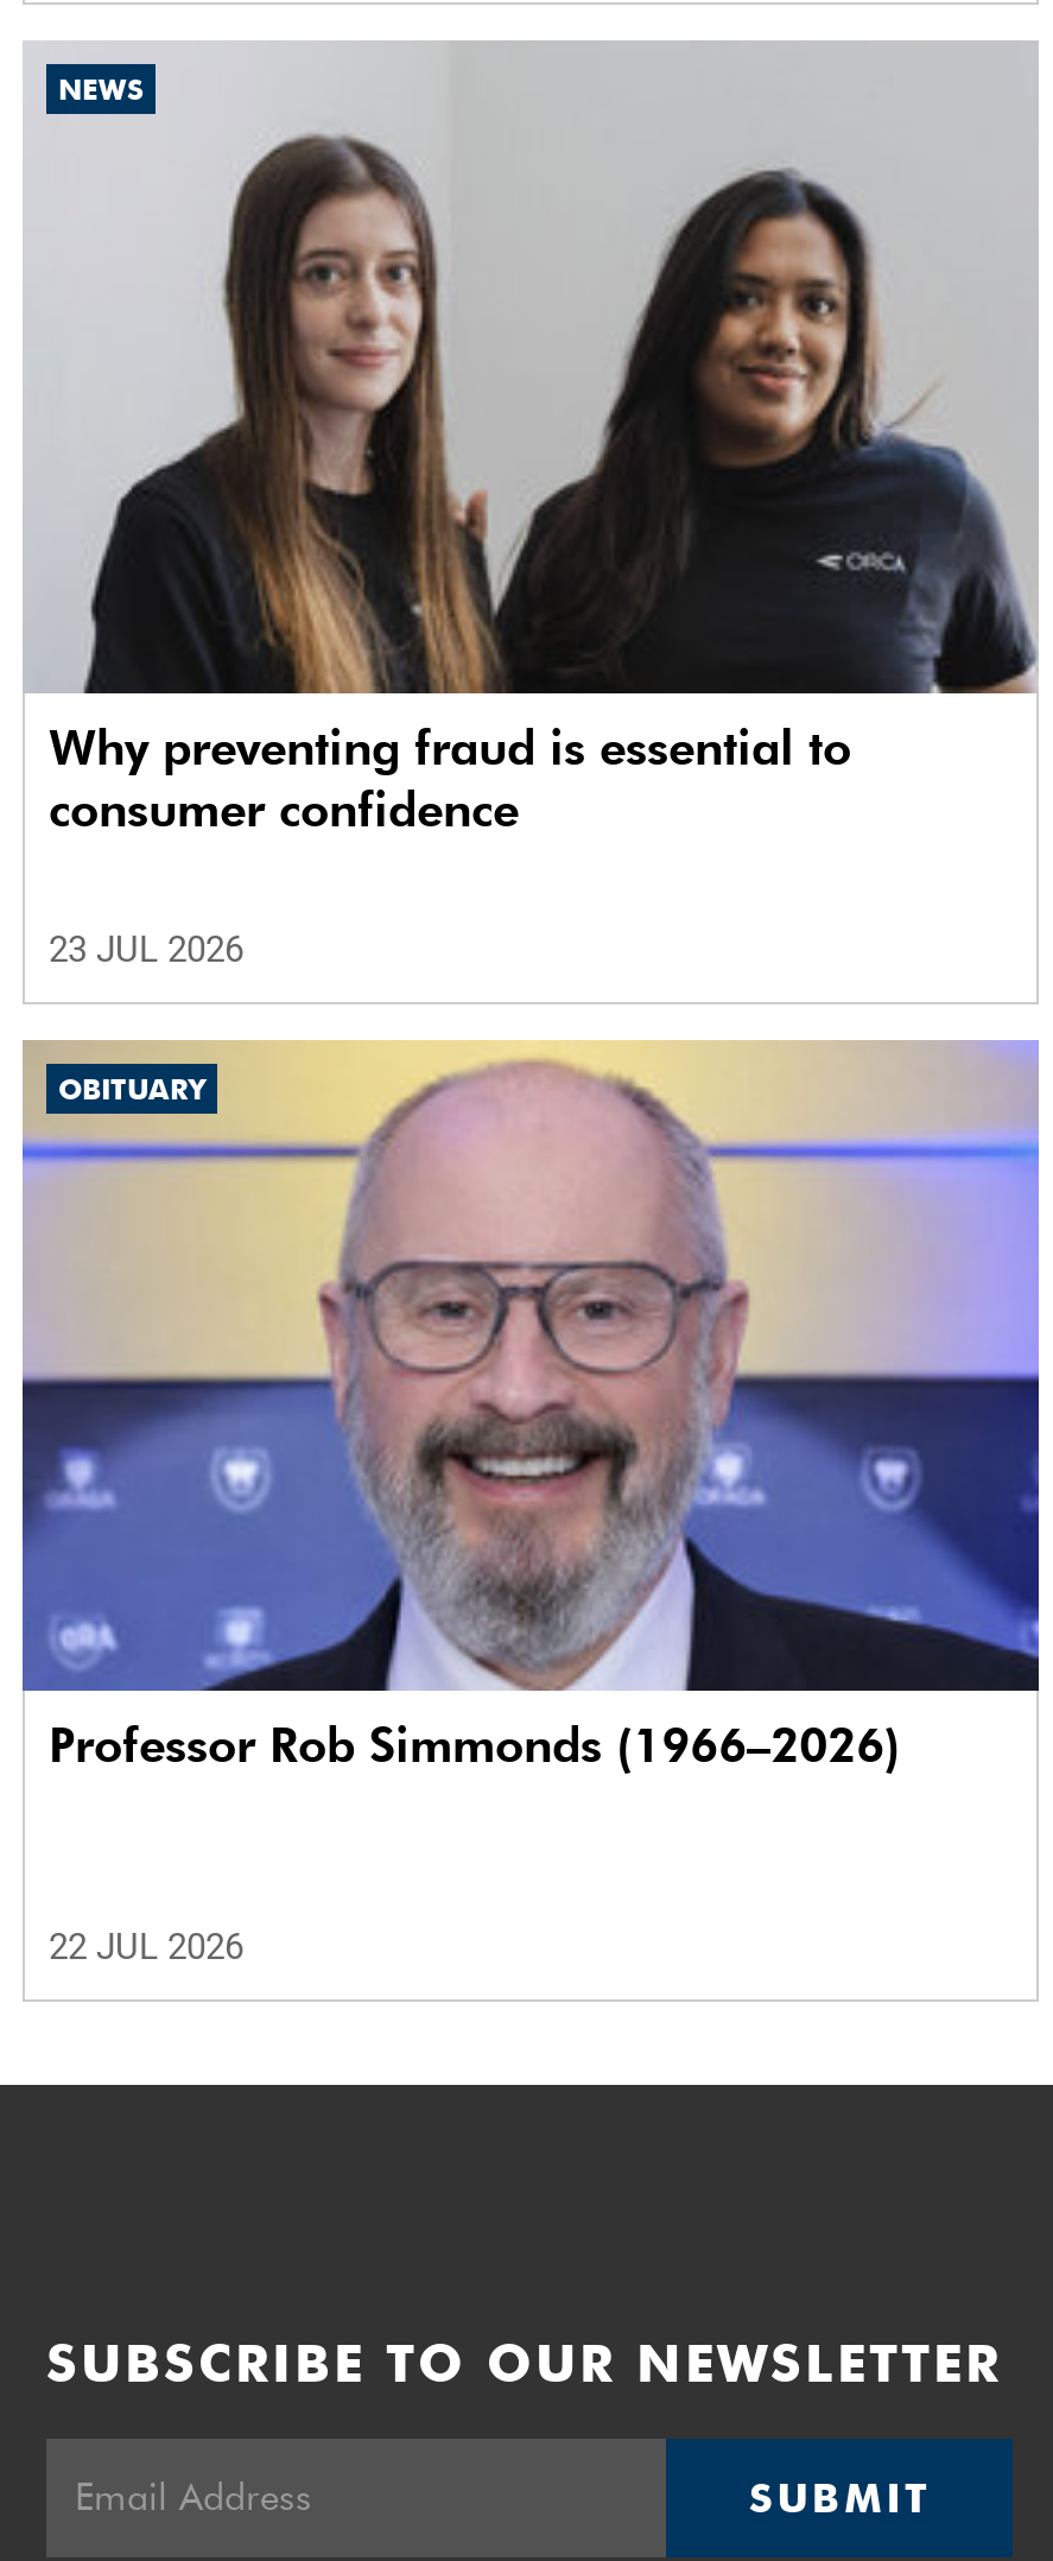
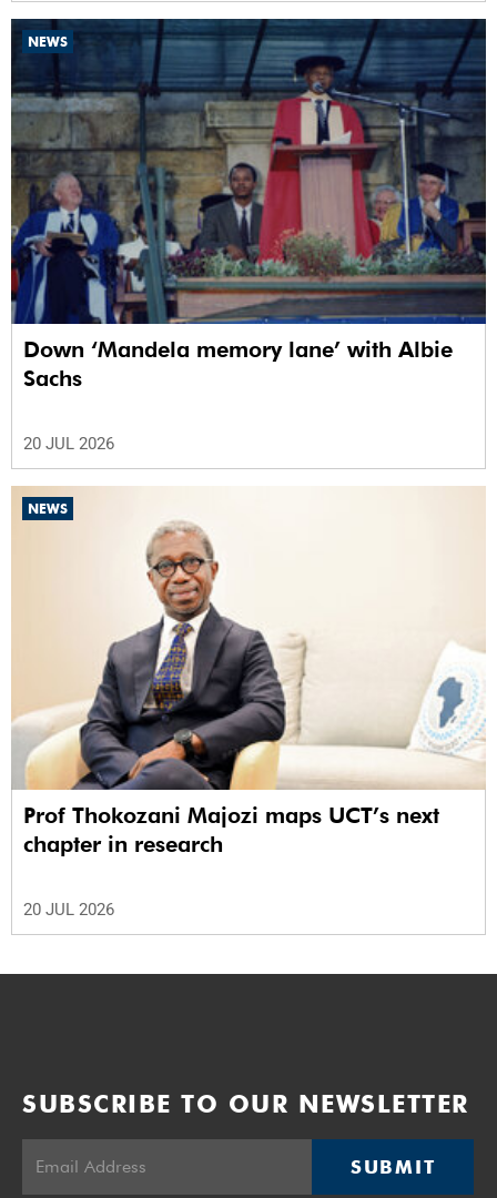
[23,40,1039,837] [image] | Why preventing fraud is essential to | consumer confidence -> [10,18,487,391] [image] | Down ‘Mandela memory lane’ with Albie | Sachs
[49,927,243,970] 23 JUL 2026 -> [23,433,114,453] 20 JUL 2026
[20,1040,1041,1693] [image] | OBITUARY -> [11,487,486,791] [image] | NEWS
[49,1716,901,1773] Professor Rob Simmonds (1966–2026) -> [23,802,439,857] Prof Thokozani Majozi maps UCT’s next | chapter in research
[49,1925,243,1968] 22 JUL 2026 -> [23,899,114,919] 20 JUL 2026

